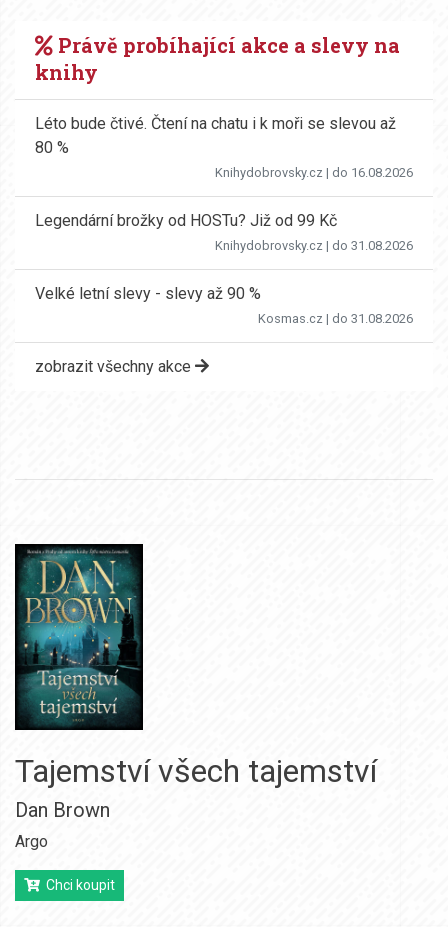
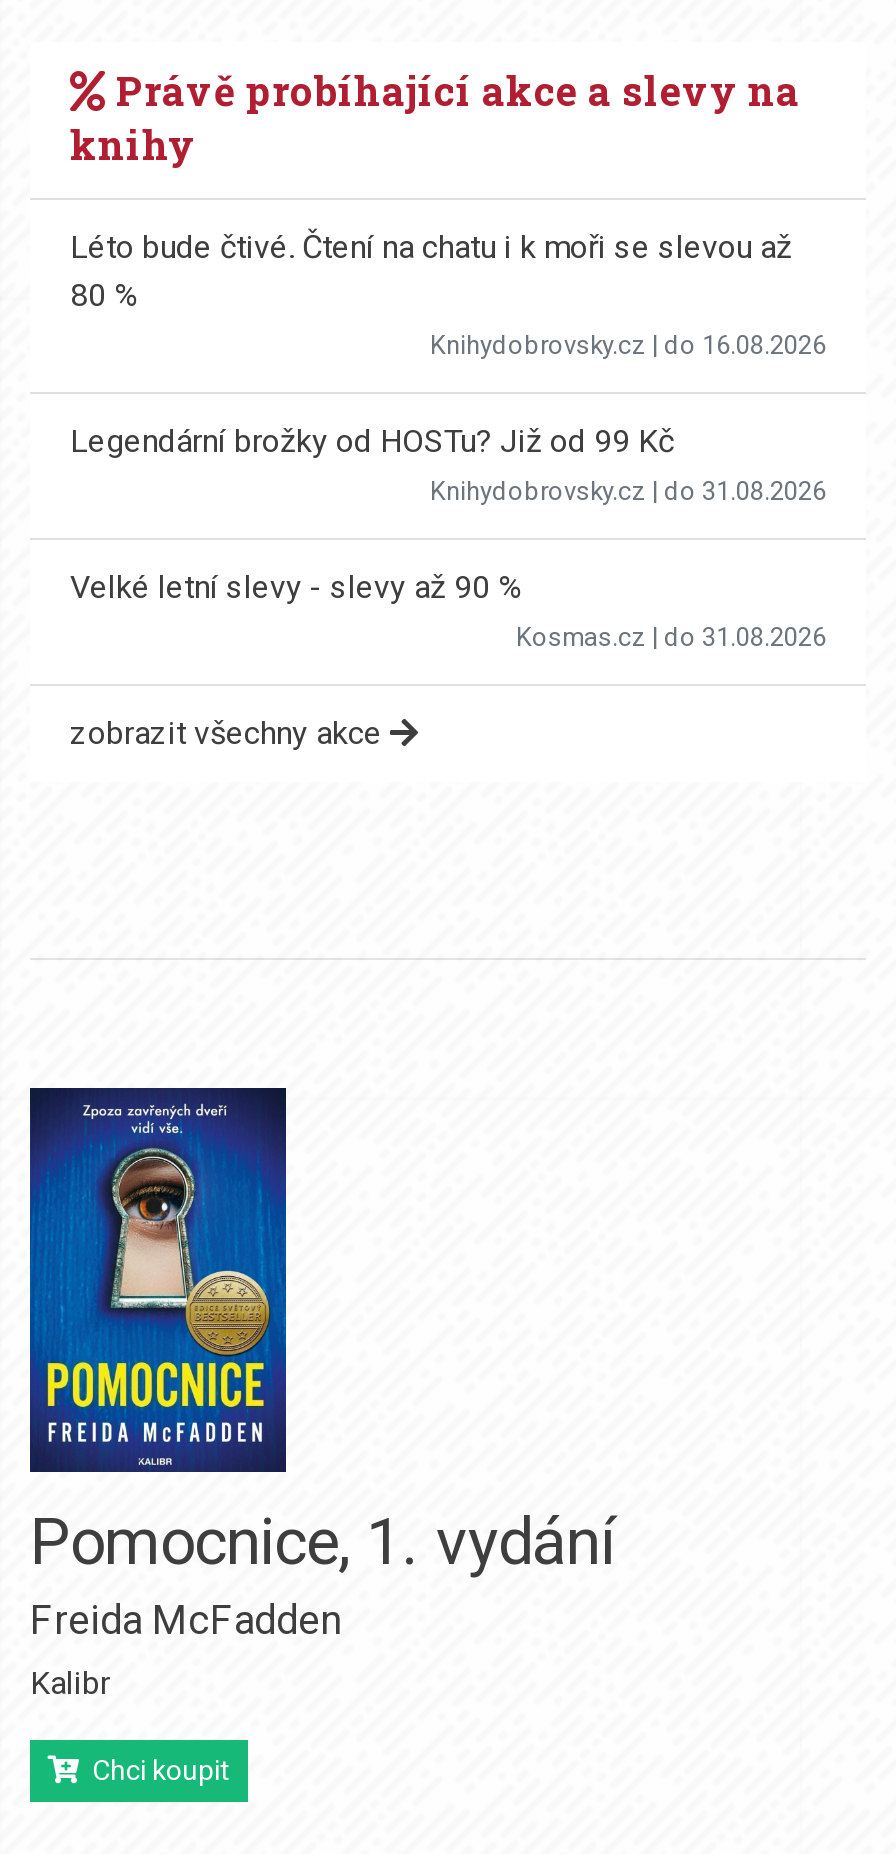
[14,544,377,851] [image] | Tajemství všech tajemství | Dan Brown | Argo -> [28,1088,614,1703] [image] | Pomocnice, 1. vydání | Freida McFadden | Kalibr

